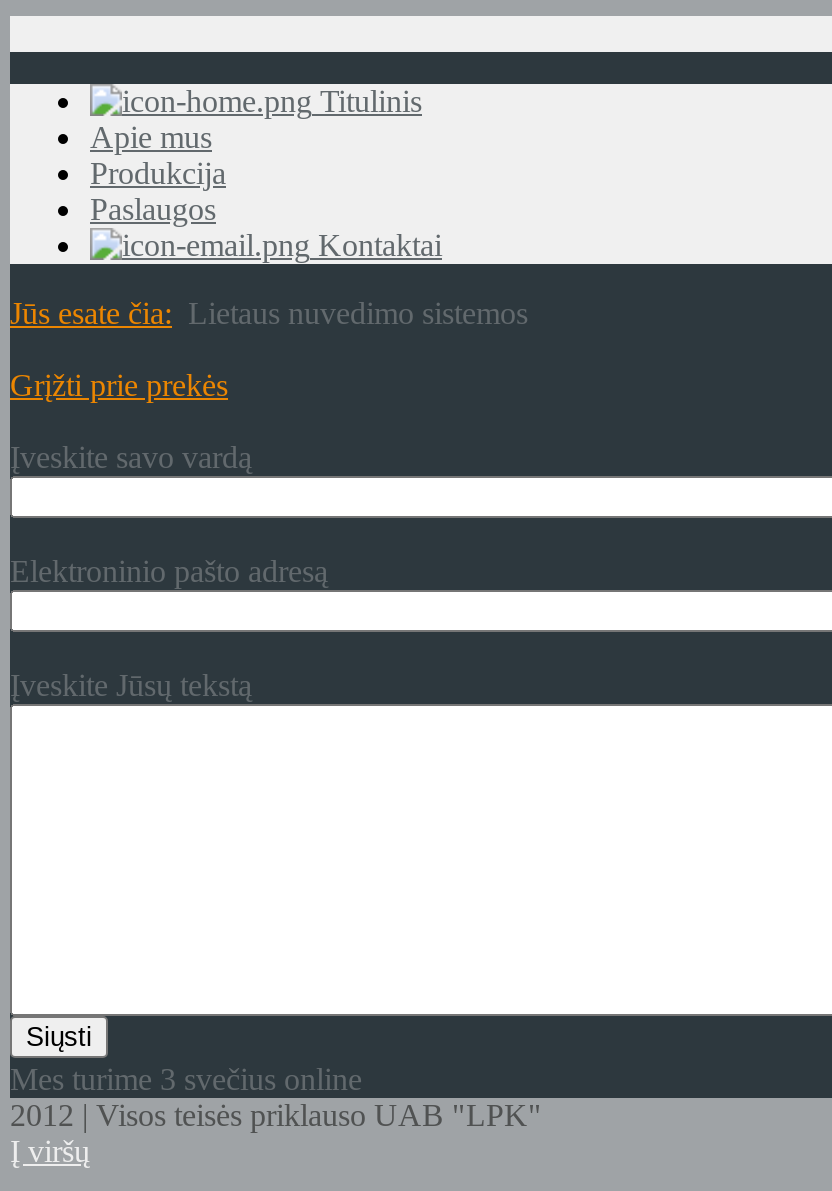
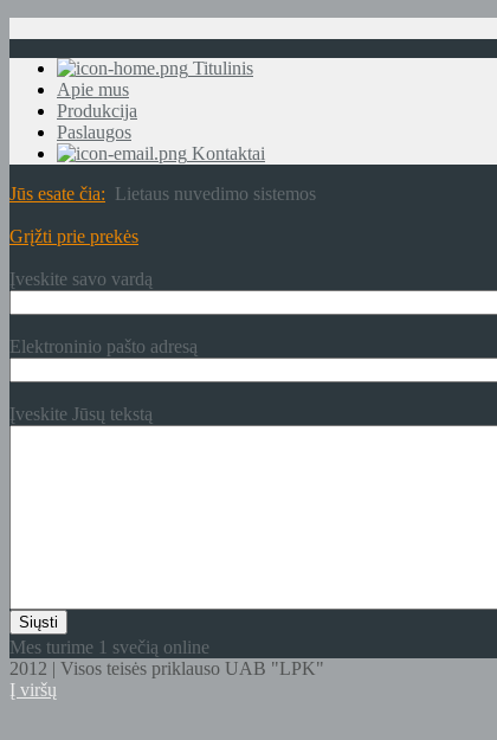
[10,1062,362,1096] Mes turime 3 svečius online -> [9,637,209,657] Mes turime 1 svečią online

